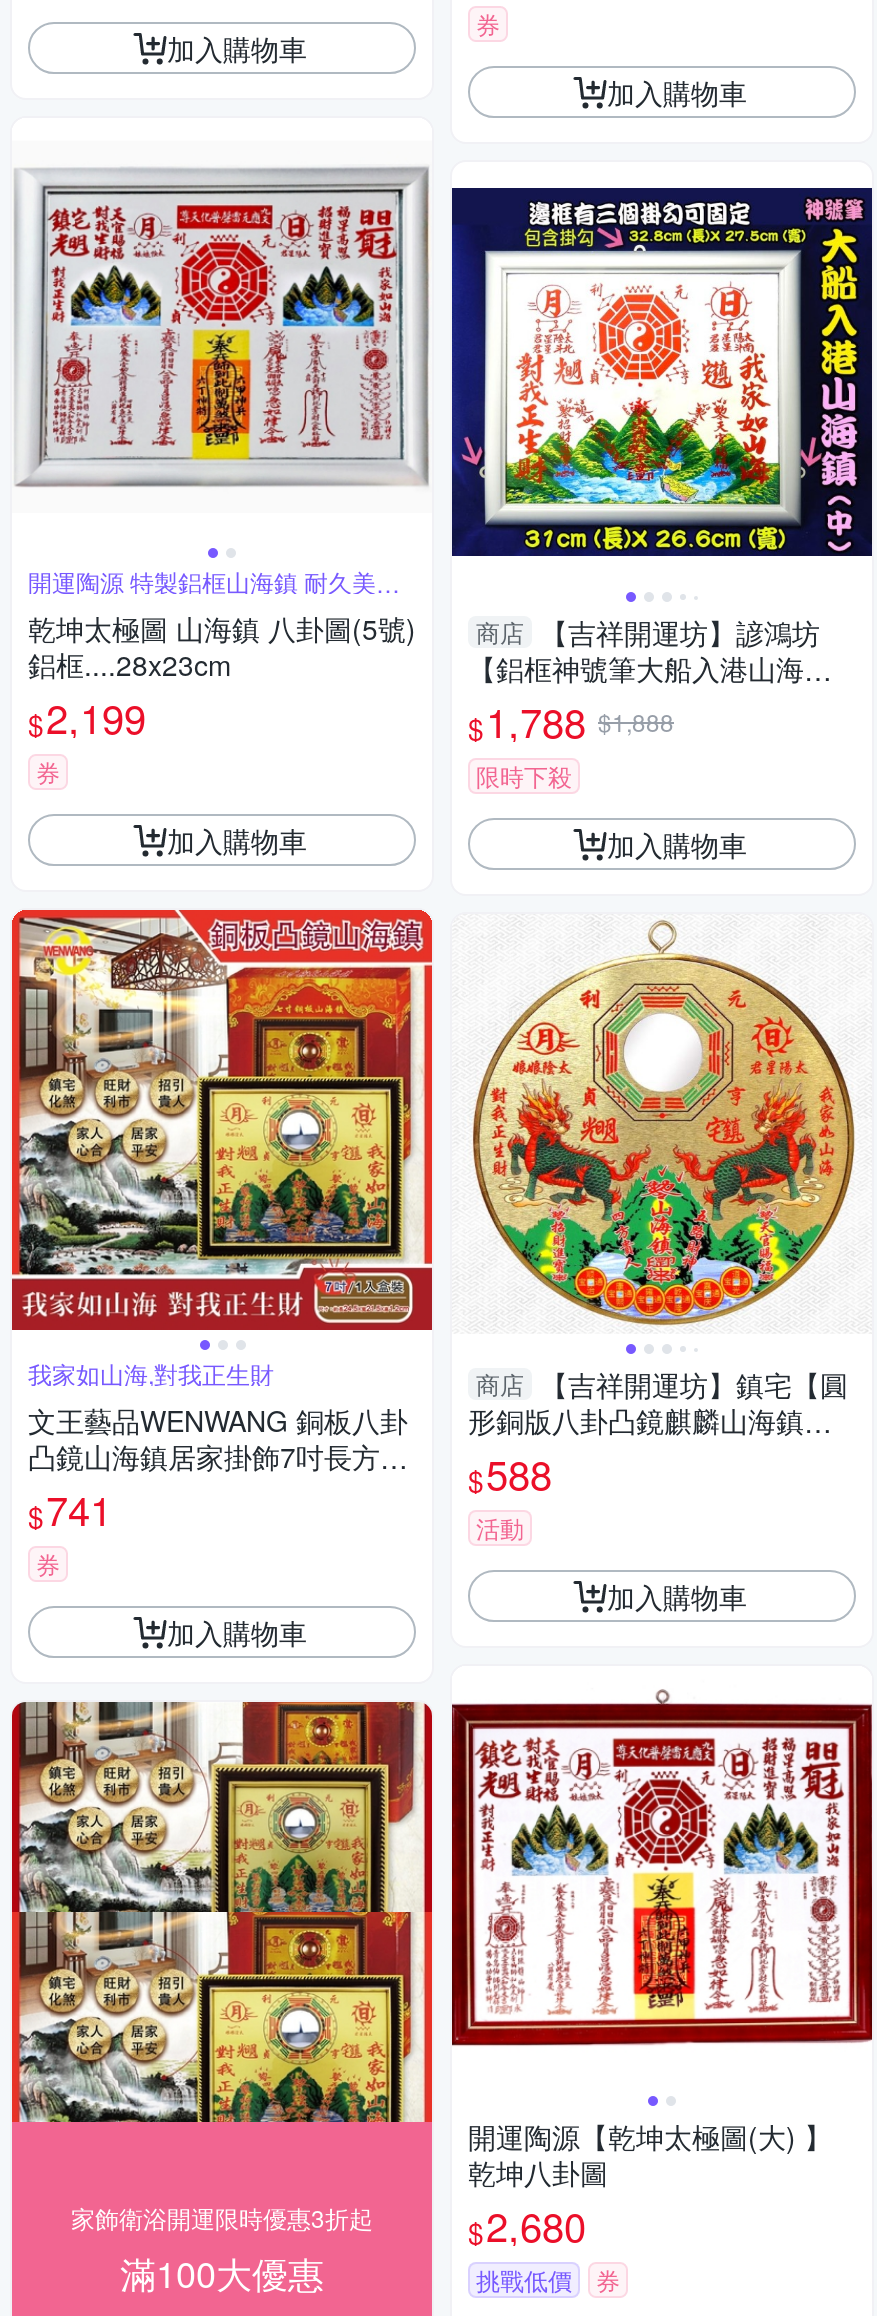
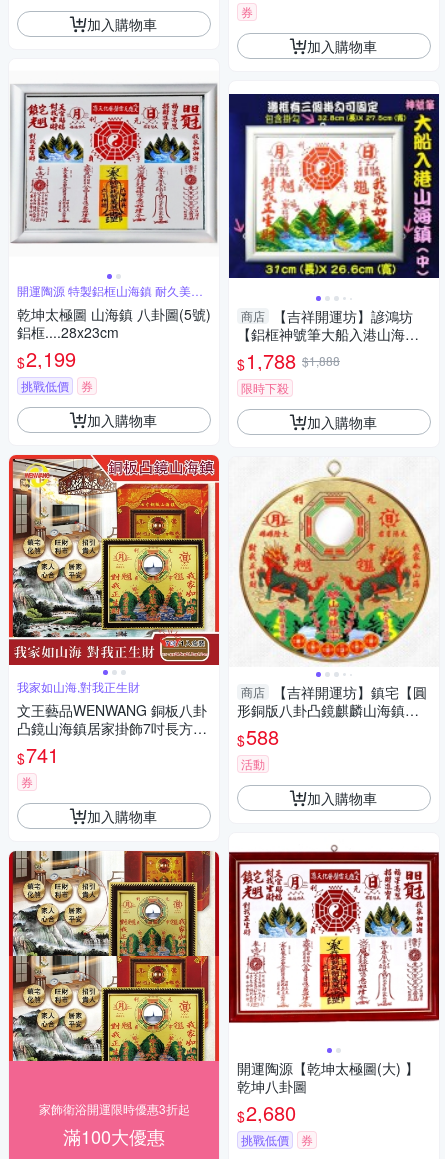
none -> [21,377,69,394] 挑戰低價

